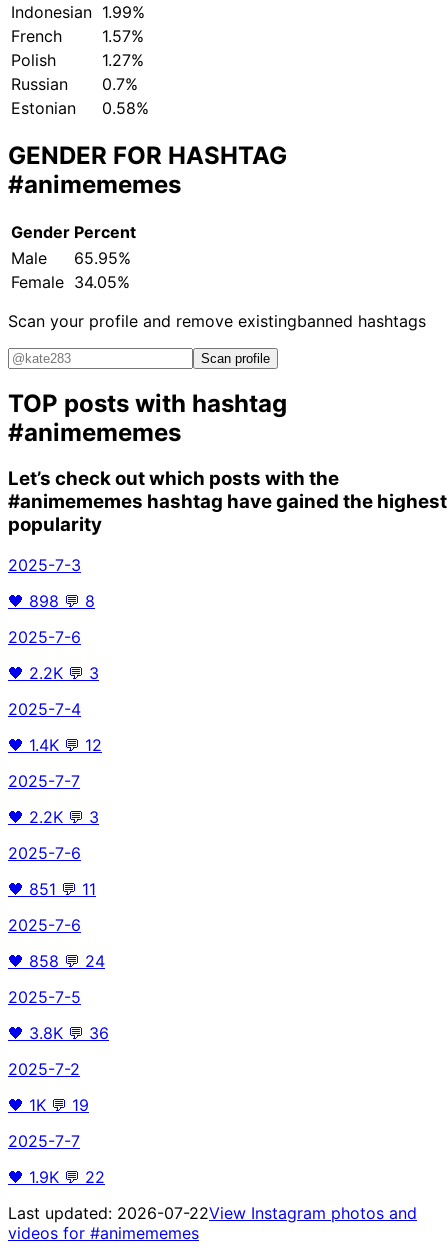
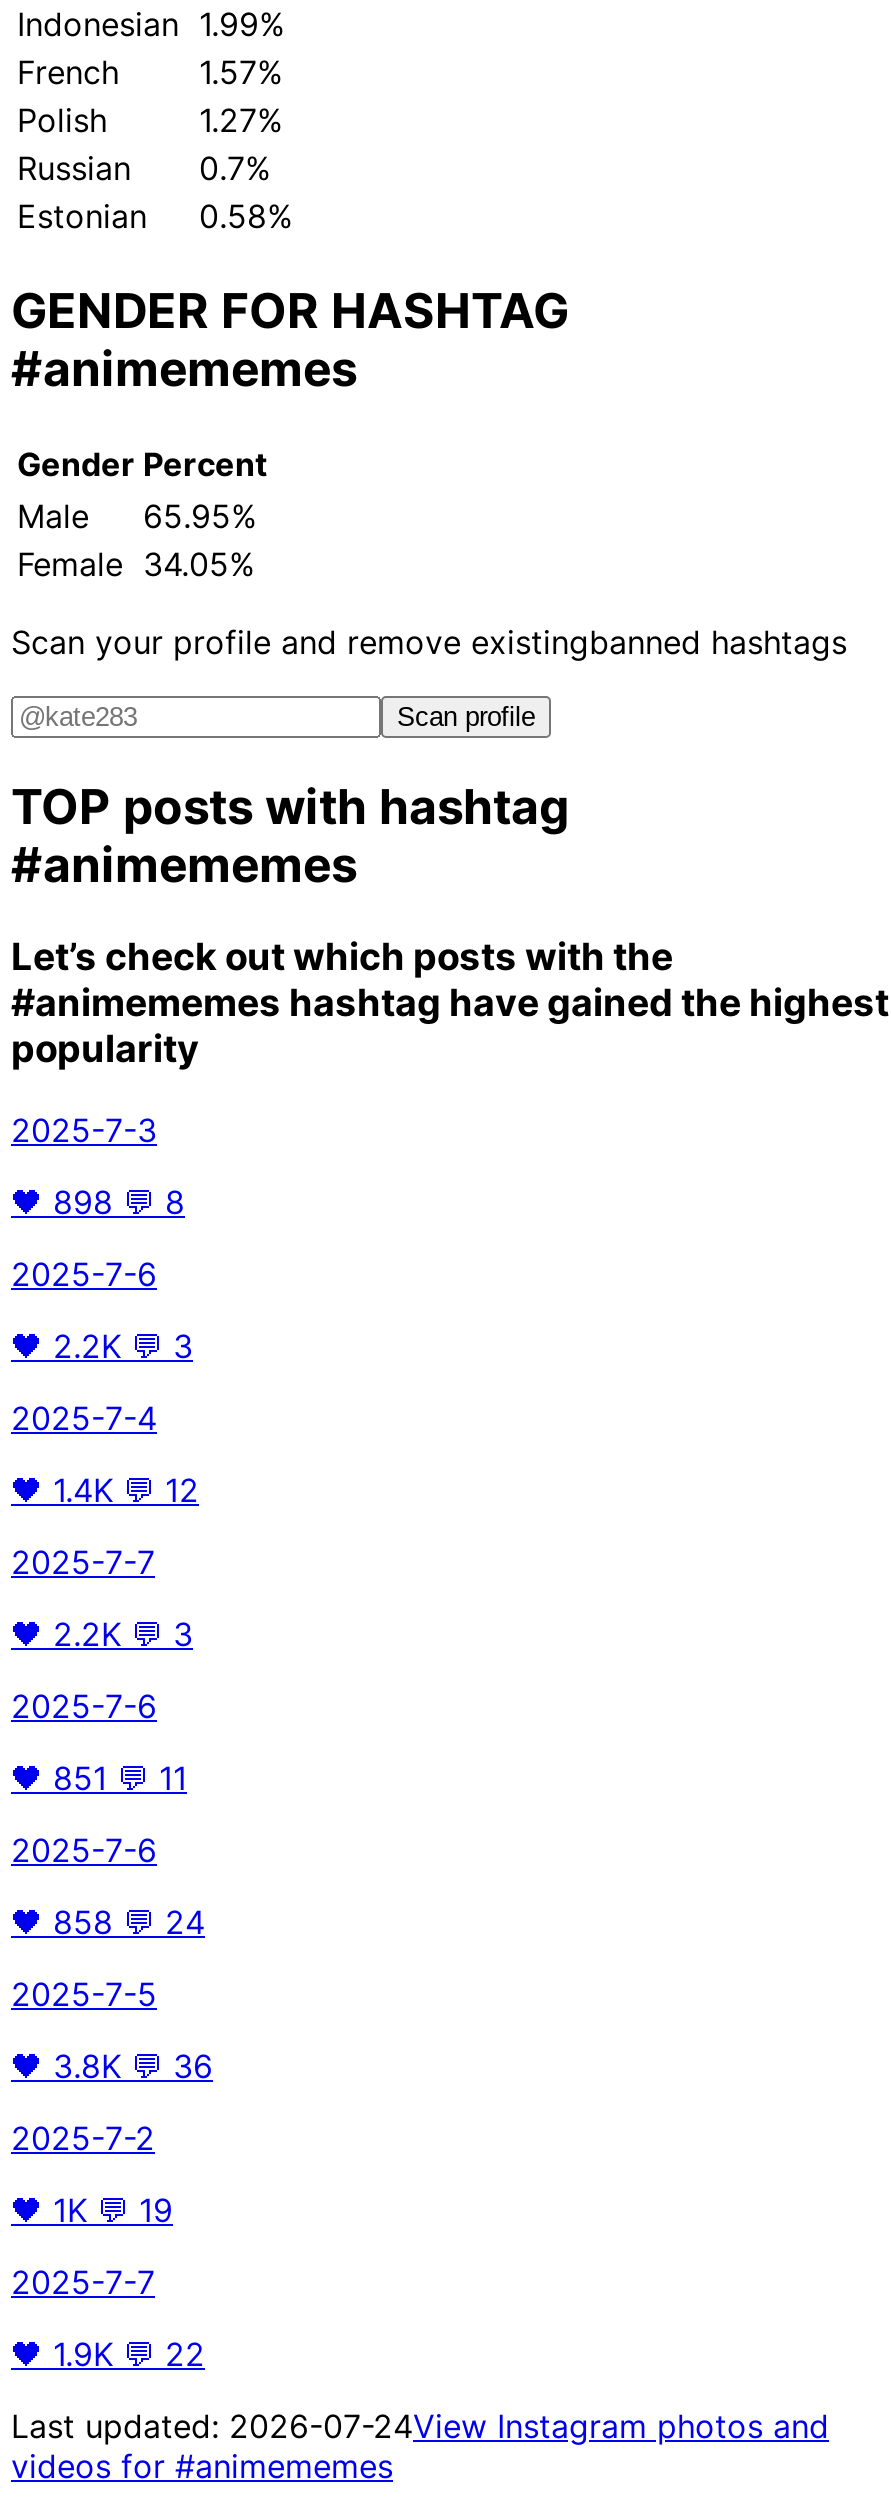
[8,1203,417,1223] Last updated: 2026-07-22View Instagram photos and -> [11,2405,829,2445] Last updated: 2026-07-24View Instagram photos and

